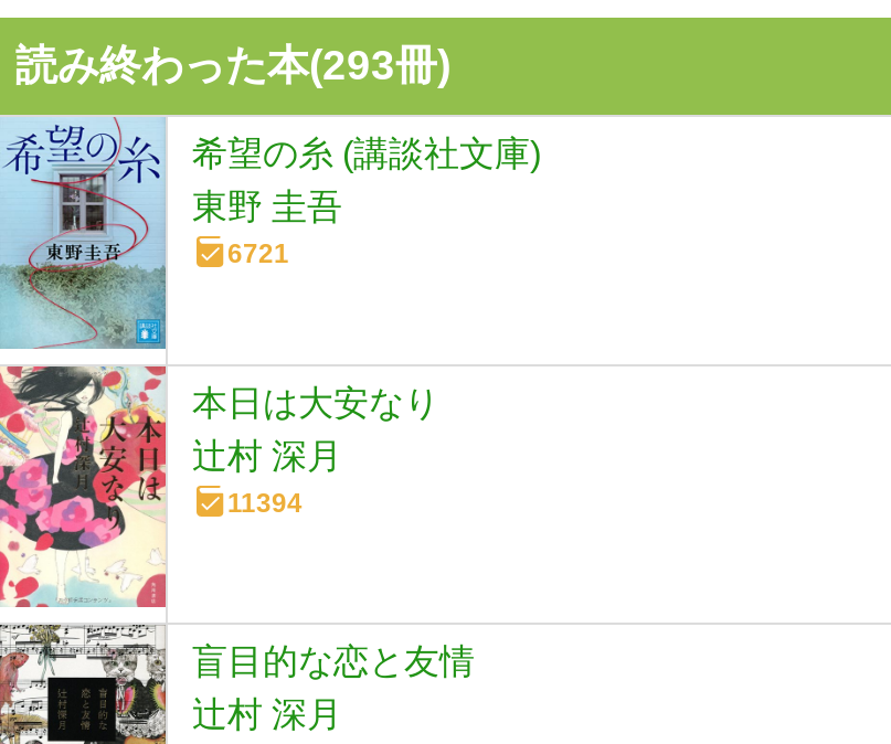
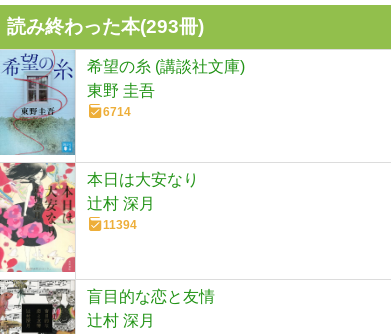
[227,238,289,269] 6721 -> [103,105,131,119] 6714

